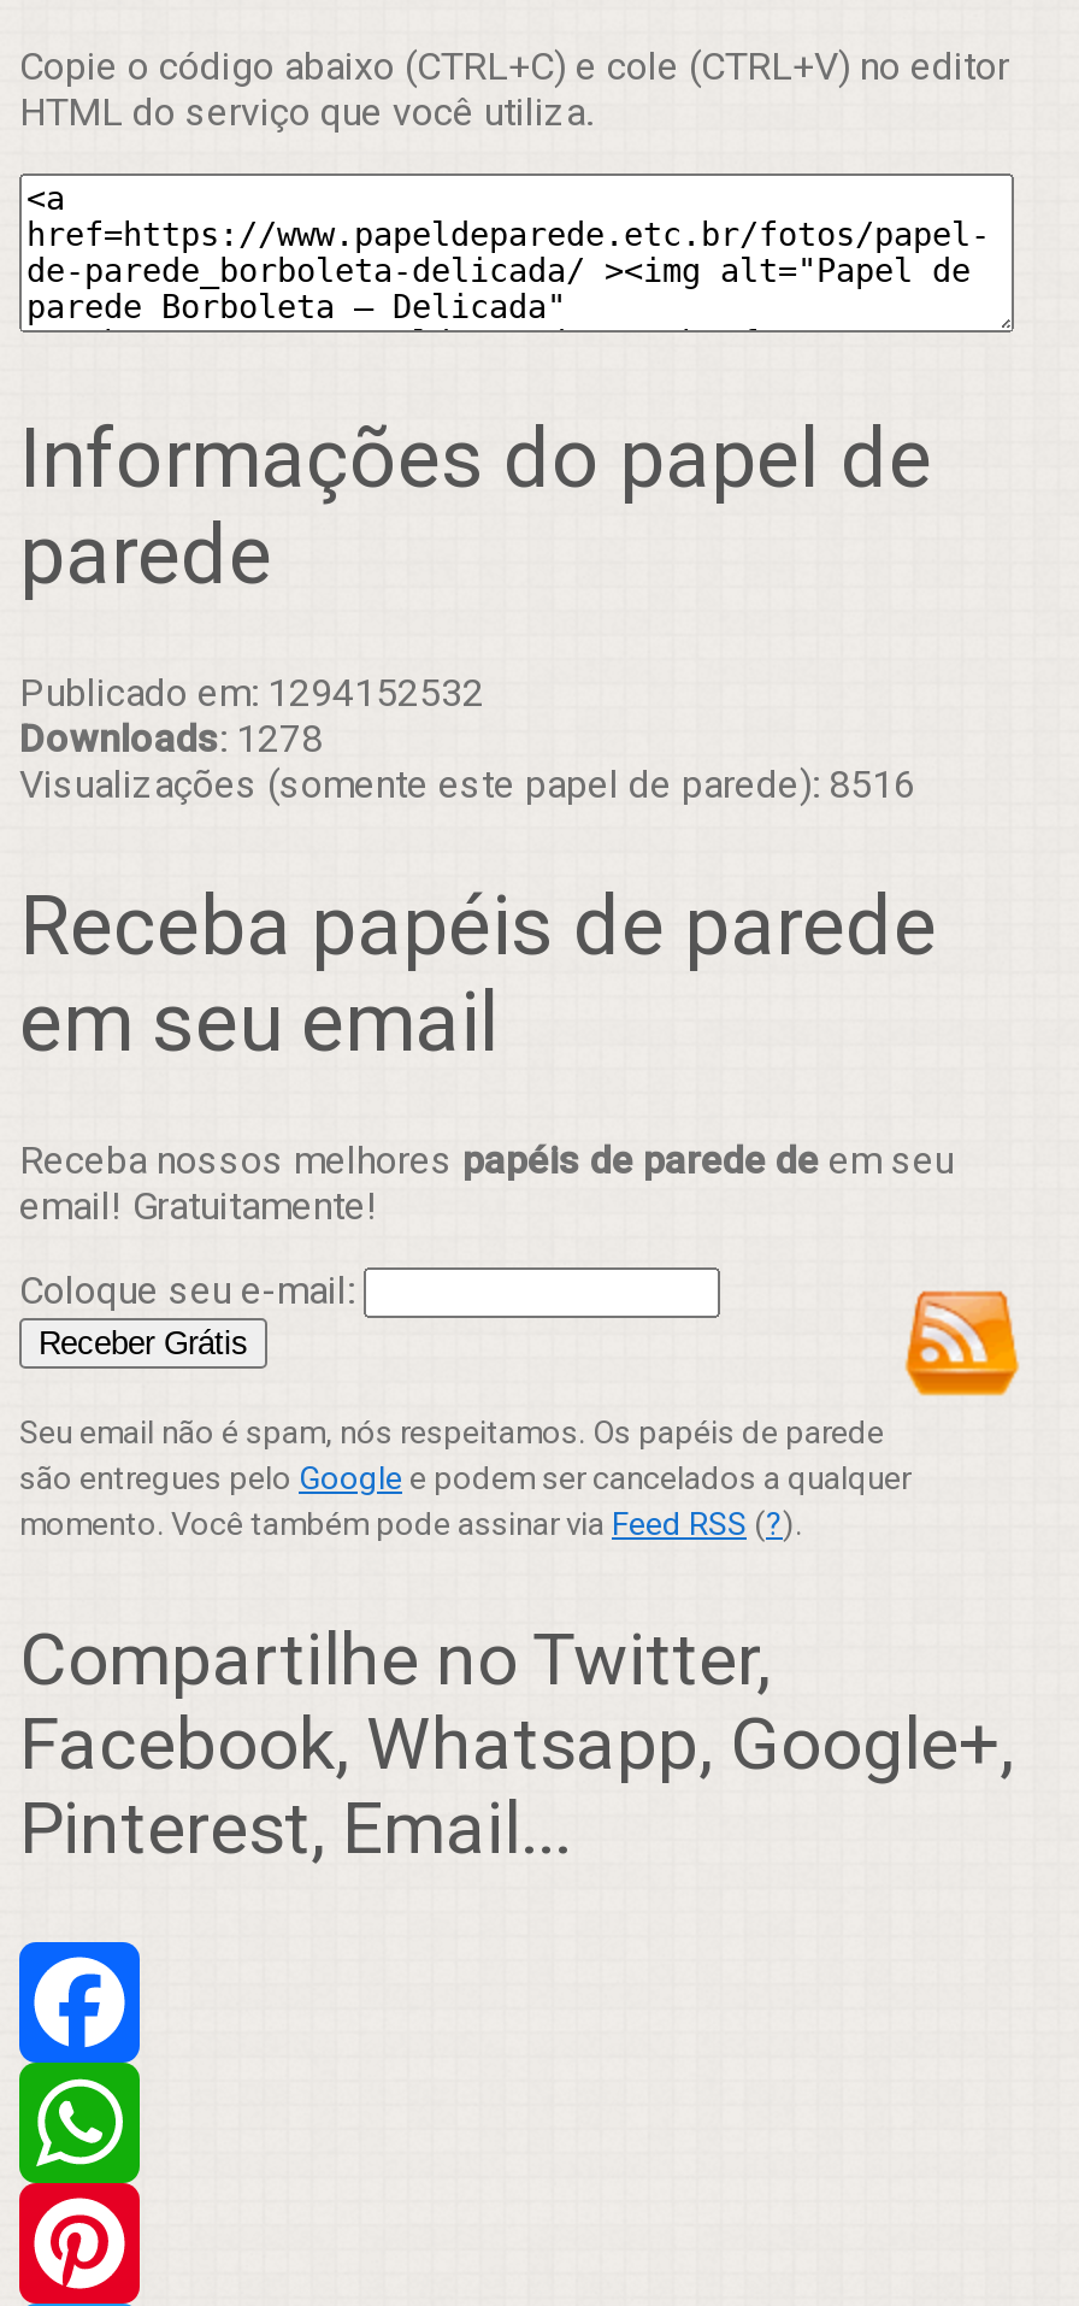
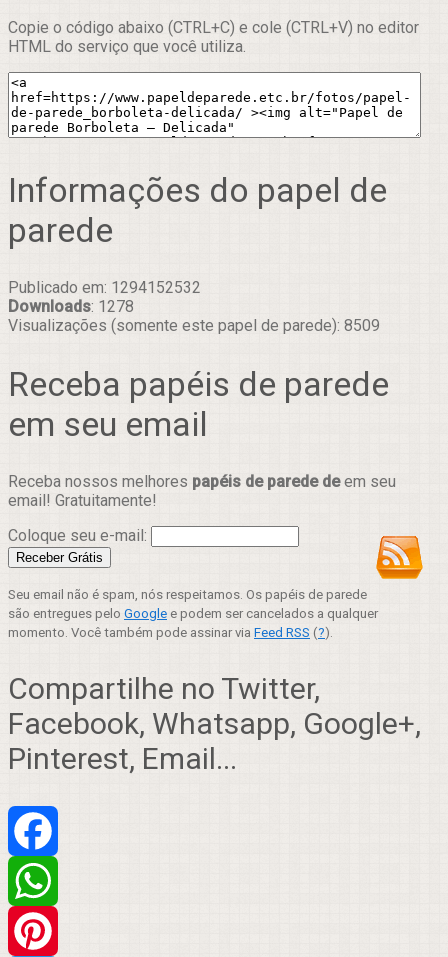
[19,762,915,808] Visualizações (somente este papel de parede): 8516 -> [8,316,380,335] Visualizações (somente este papel de parede): 8509

